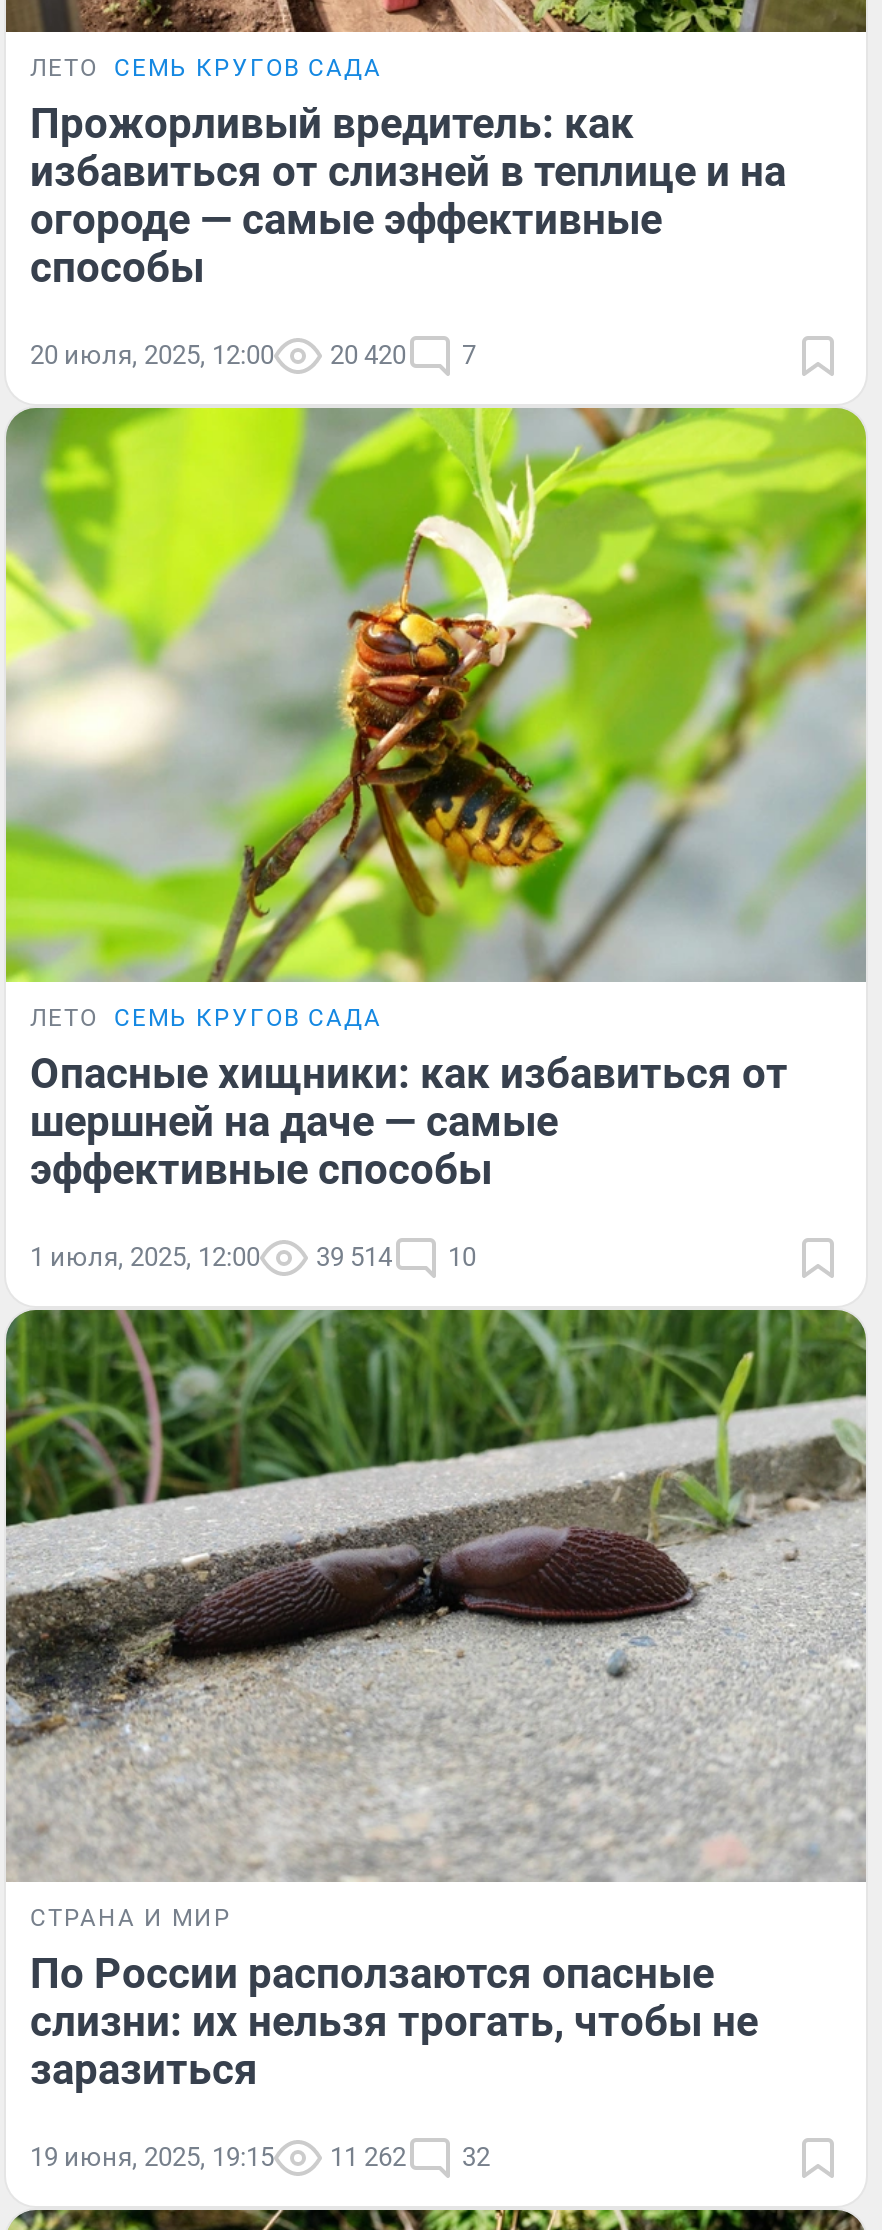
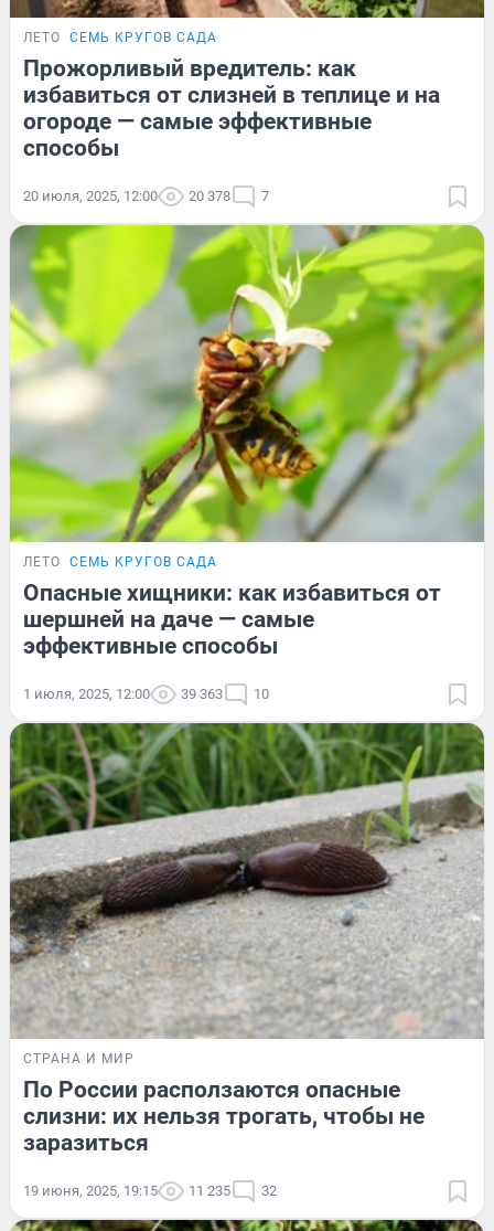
[30,340,476,370] 20 июля, 2025, 12:00 20 420 7 -> [23,188,269,204] 20 июля, 2025, 12:00 20 378 7
[30,1241,476,1271] 1 июля, 2025, 12:00 39 514 10 -> [23,685,269,702] 1 июля, 2025, 12:00 39 363 10
[30,2142,490,2172] 19 июня, 2025, 19:15 11 262 32 -> [23,1183,277,1199] 19 июня, 2025, 19:15 11 235 32

